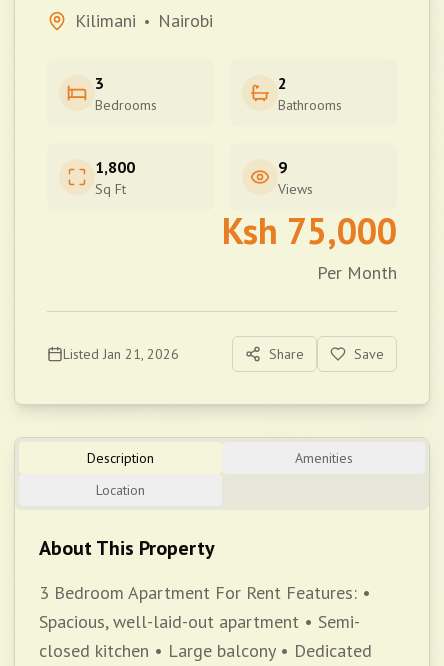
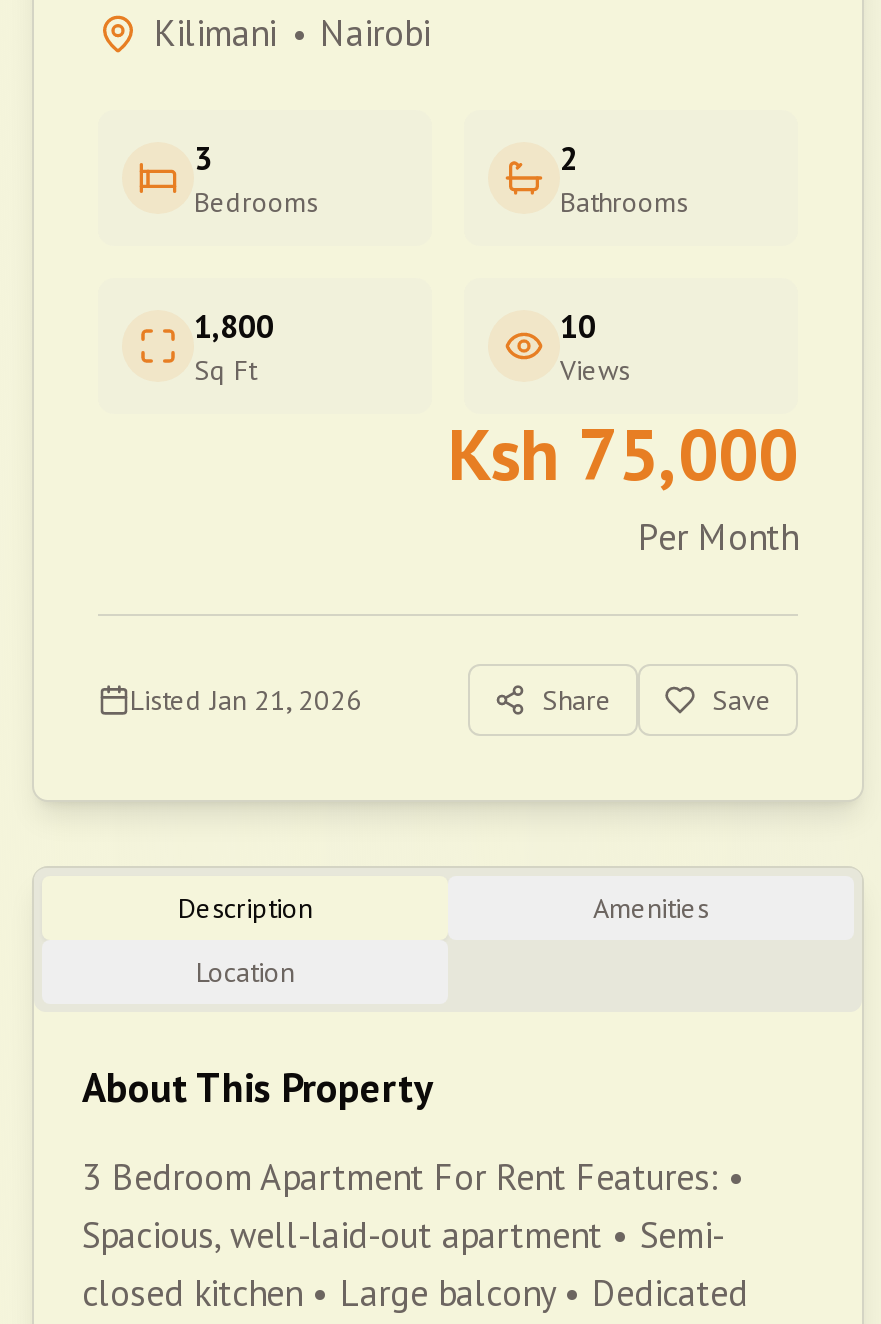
[278,157,287,177] 9 -> [560,306,596,346] 10

